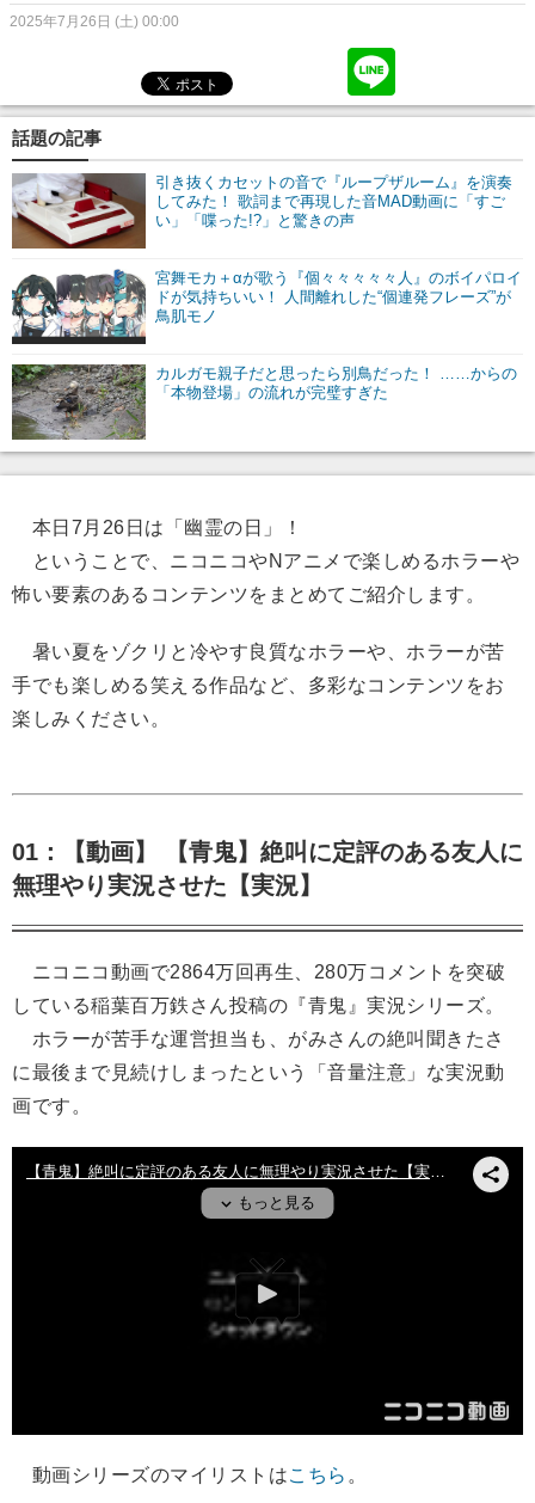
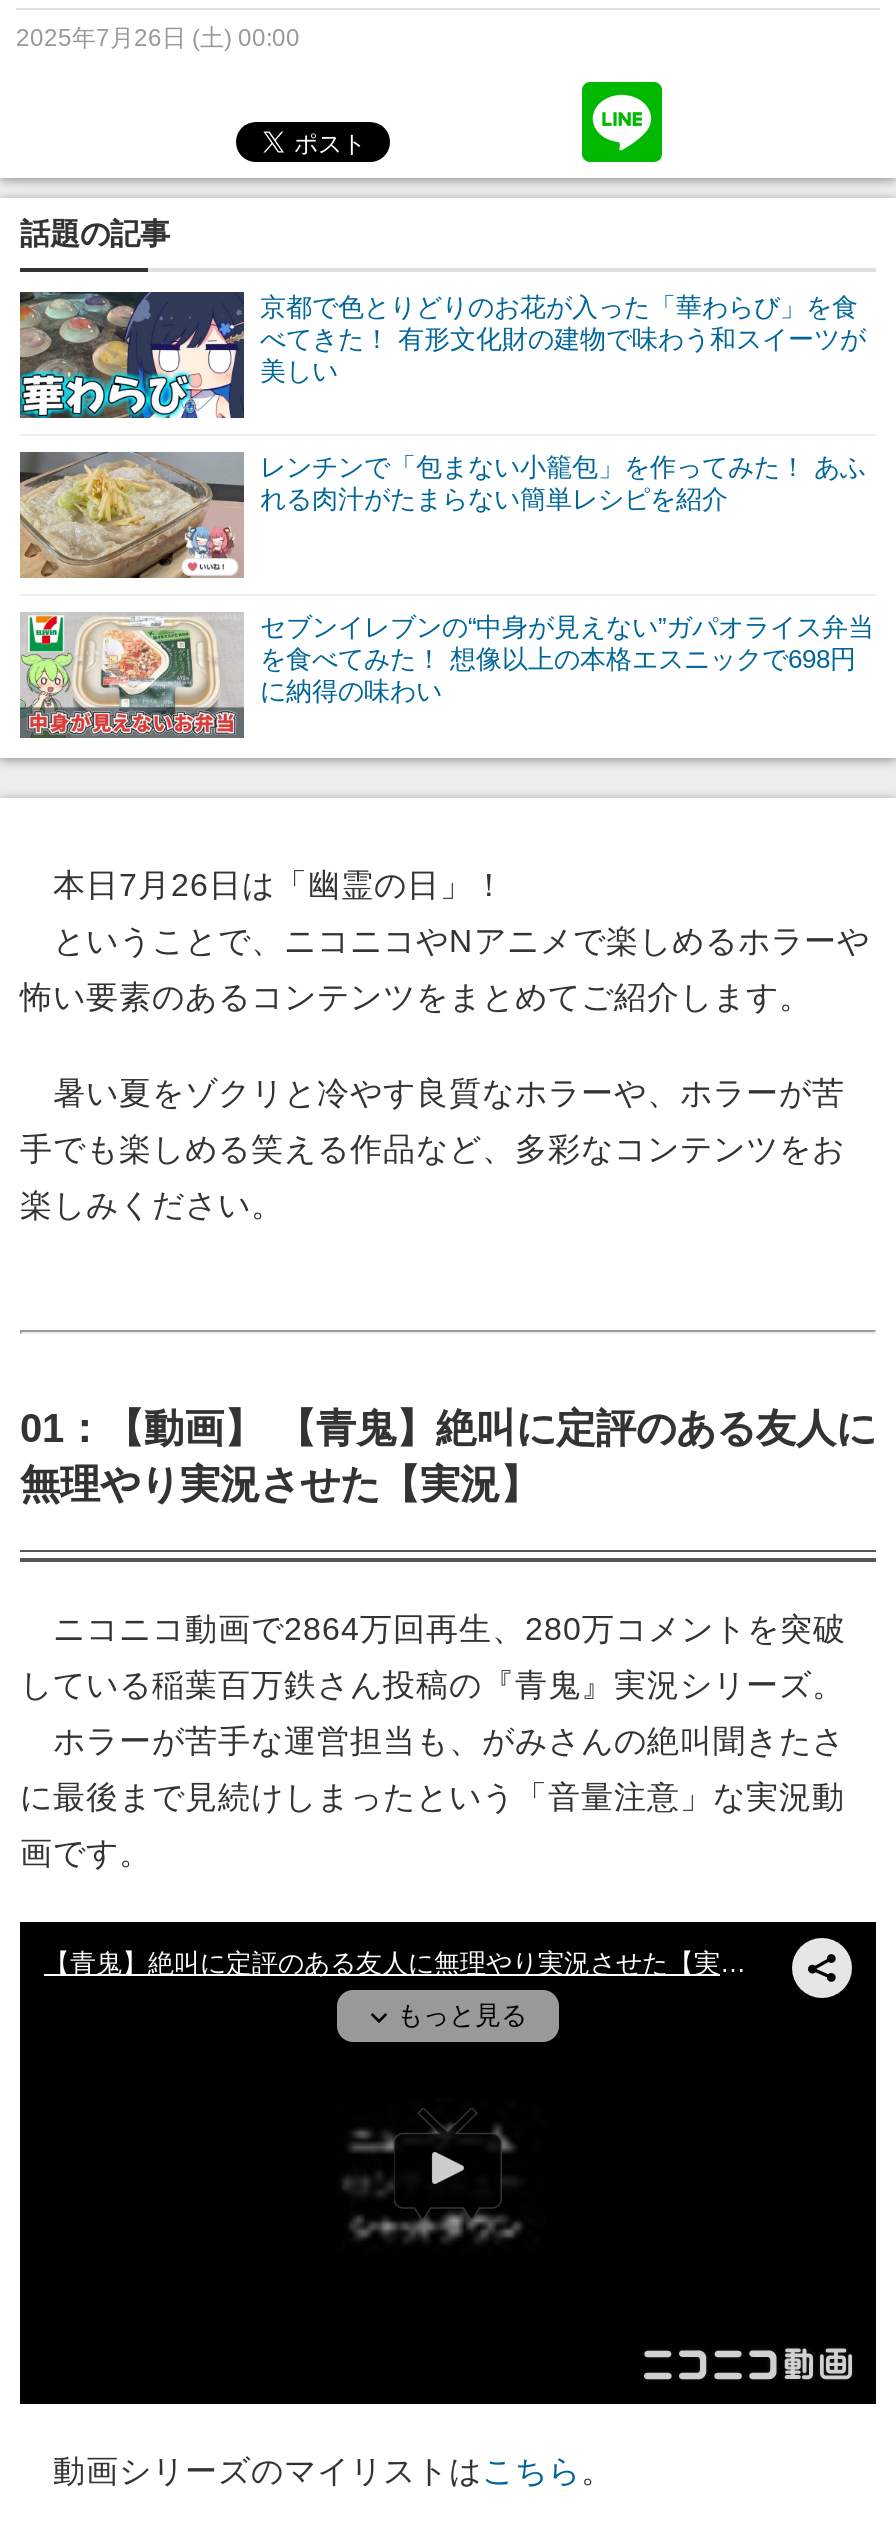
[11,173,512,250] [image] | 引き抜くカセットの音で『ループザルーム』を演奏 | してみた！ 歌詞まで再現した音MAD動画に「すご | い」「喋った!?」と驚きの声 -> [18,290,866,420] [image] | 京都で色とりどりのお花が入った「華わらび」を食 | べてきた！ 有形文化財の建物で味わう和スイーツが | 美しい
[11,269,522,345] [image] | 宮舞モカ＋αが歌う『個々々々々々人』のボイパロイ | ドが気持ちいい！ 人間離れした“個連発フレーズ”が | 鳥肌モノ -> [18,450,866,580] [image] | レンチンで「包まない小籠包」を作ってみた！ あふ | れる肉汁がたまらない簡単レシピを紹介
[11,363,517,440] [image] | カルガモ親子だと思ったら別鳥だった！ ……からの | 「本物登場」の流れが完璧すぎた -> [20,612,874,738] [image] | セブンイレブンの“中身が見えない”ガパオライス弁当 | を食べてみた！ 想像以上の本格エスニックで698円 | に納得の味わい

